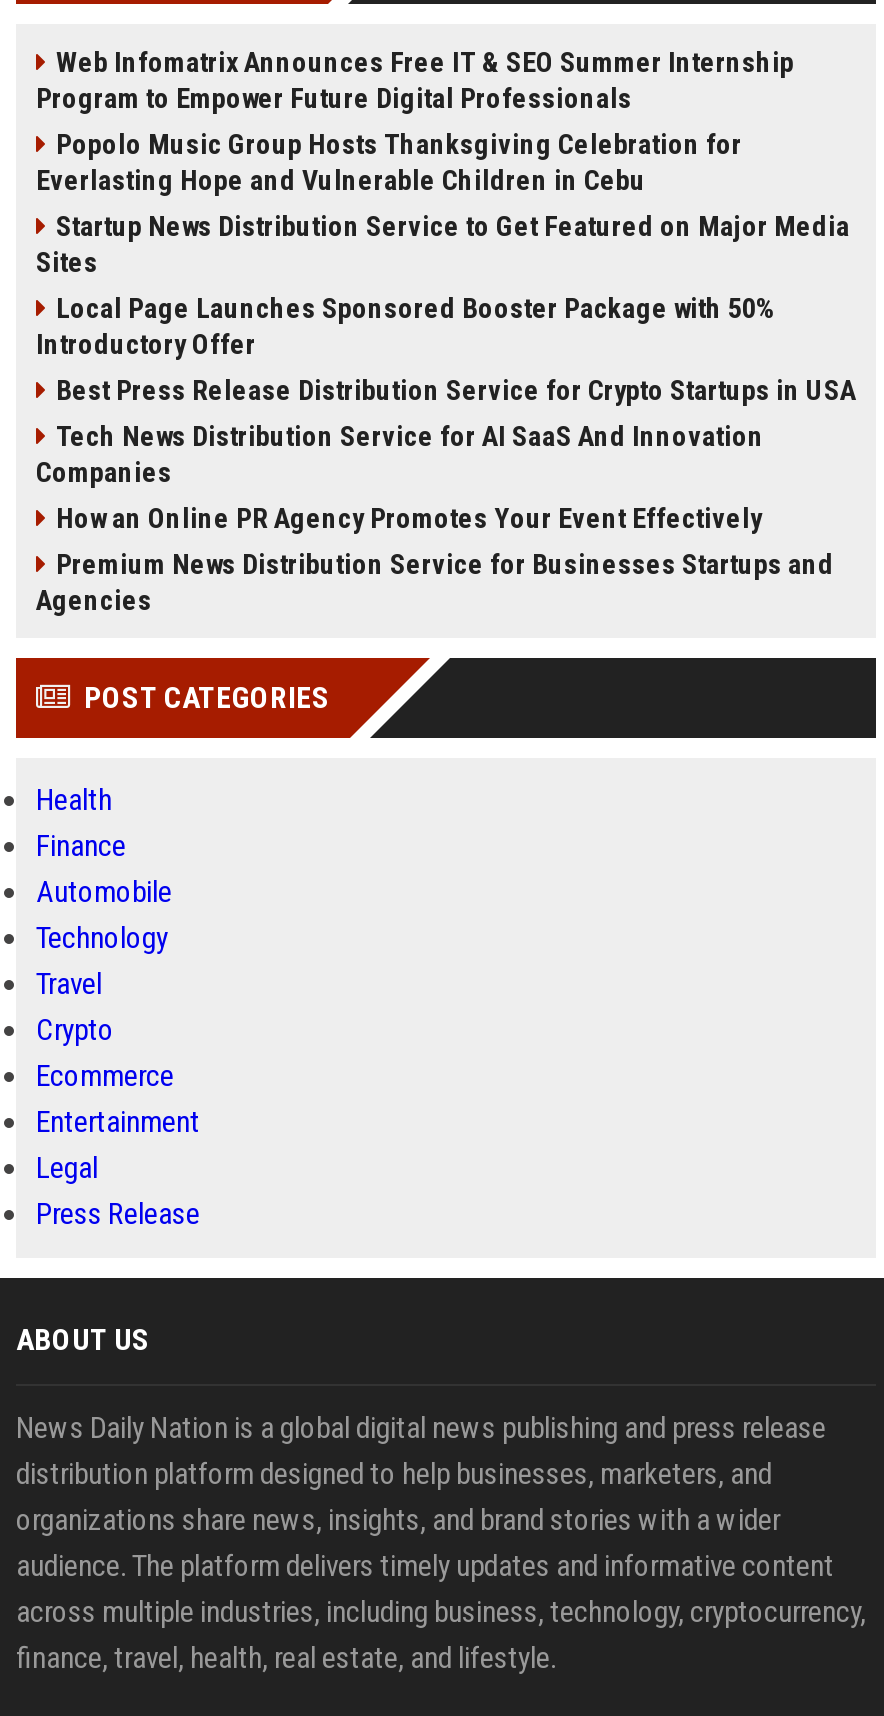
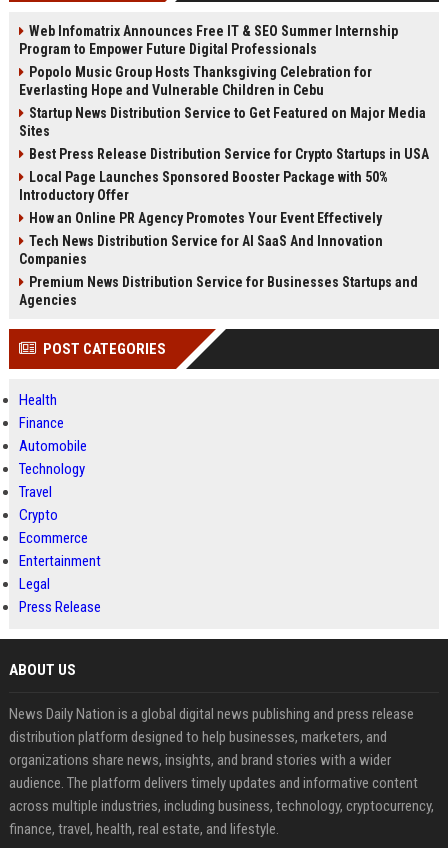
moved [36,292,774,360] -> [19,169,388,203]: Local Page Launches Sponsored Booster Package with 50% | Introductory Offer
moved [56,374,856,406] -> [29,146,429,162]: Best Press Release Distribution Service for Crypto Startups in USA
moved [36,420,764,488] -> [19,233,383,267]: Tech News Distribution Service for AI SaaS And Innovation | Companies
moved [56,502,762,534] -> [29,210,382,226]: How an Online PR Agency Promotes Your Event Effectively

